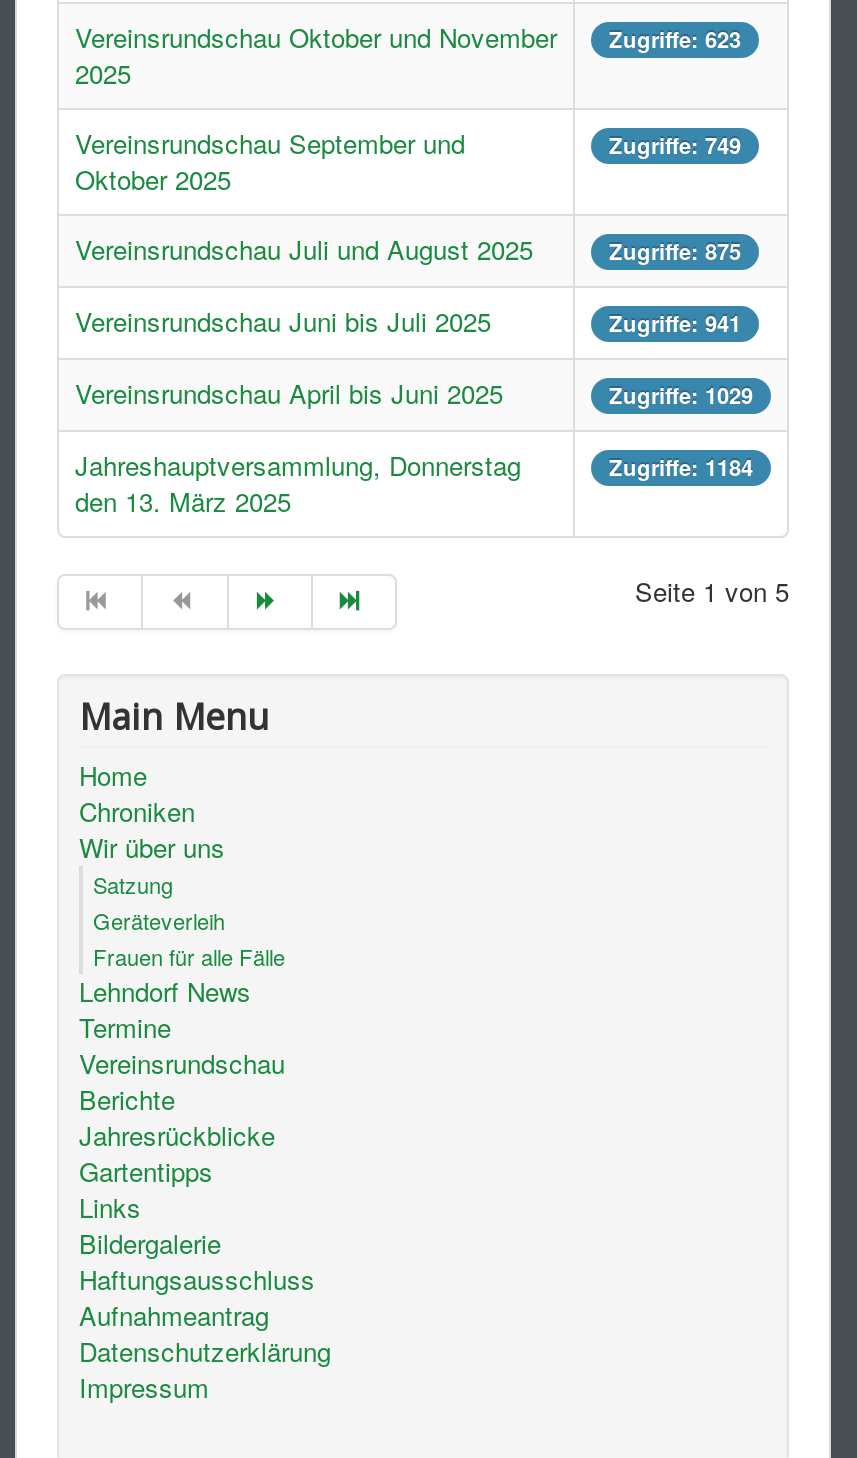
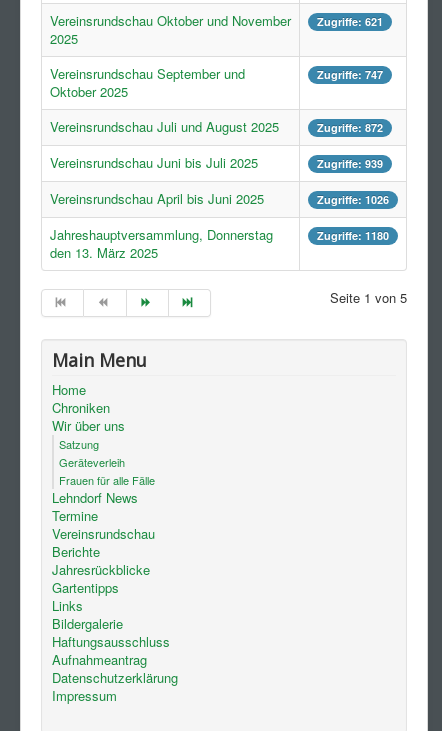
[75,17,741,55] Vereinsrundschau Oktober und November Zugriffe: 623 -> [50,10,383,29] Vereinsrundschau Oktober und November Zugriffe: 621
[609,129,741,159] Zugriffe: 749 -> [317,66,383,81] Zugriffe: 747
[609,235,741,265] Zugriffe: 875 -> [317,119,383,134] Zugriffe: 872
[609,307,741,337] Zugriffe: 941 -> [317,155,383,170] Zugriffe: 939
[609,379,753,409] Zugriffe: 1029 -> [317,191,389,206] Zugriffe: 1026
[609,451,753,481] Zugriffe: 1184 -> [317,227,389,242] Zugriffe: 1180

